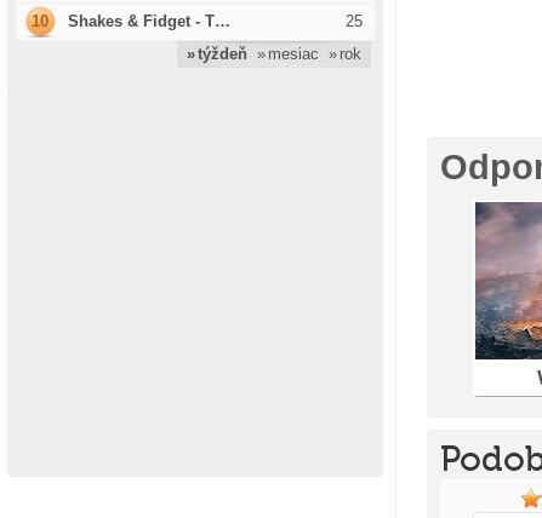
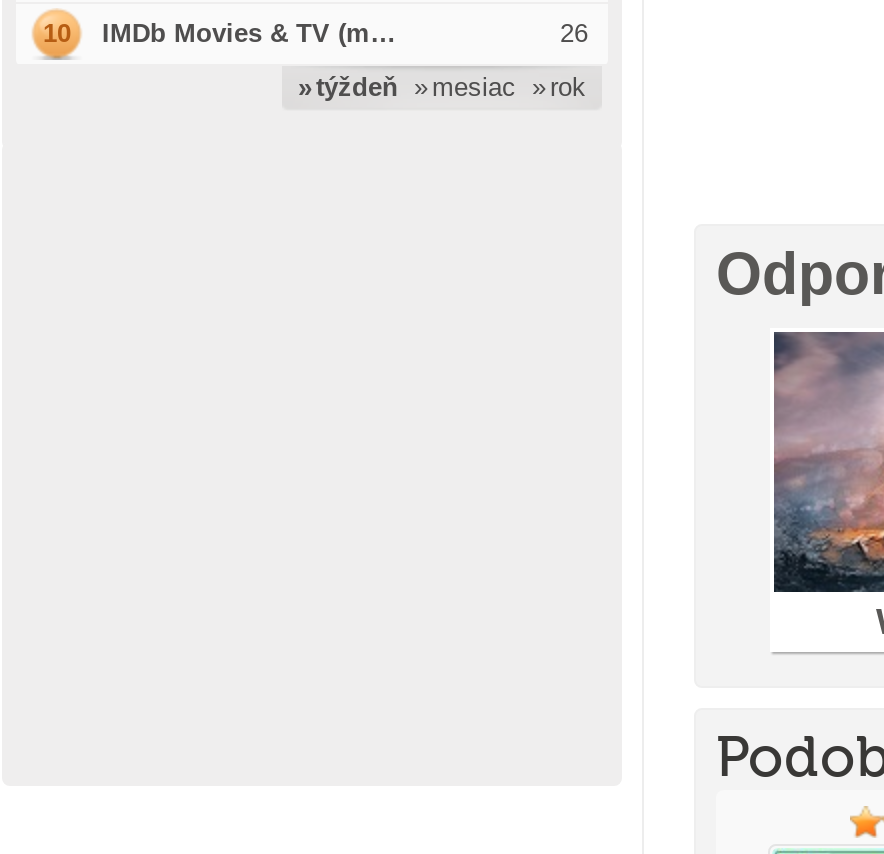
[68,12,363,30] Shakes & Fidget - T… | 25 -> [102,17,588,47] IMDb Movies & TV (m… | 26

